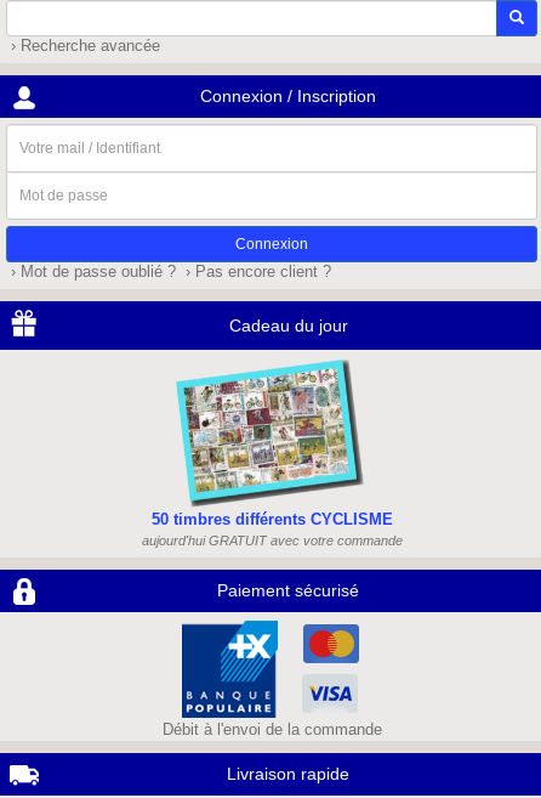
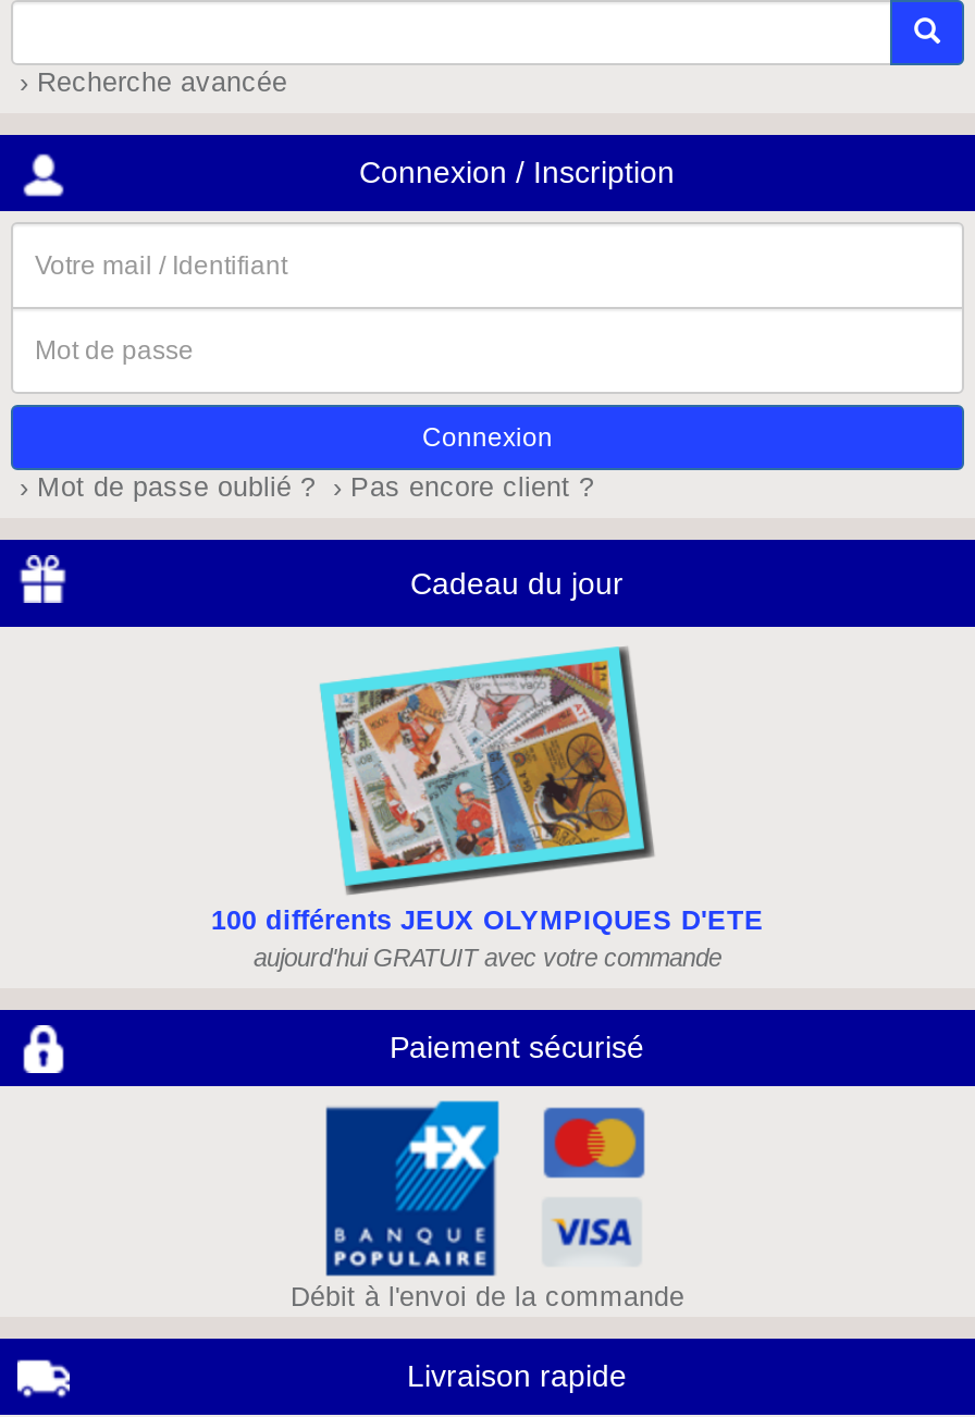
[151,363,392,528] [image] | 50 timbres différents CYCLISME -> [211,660,764,935] [image] | 100 différents JEUX OLYMPIQUES D'ETE

